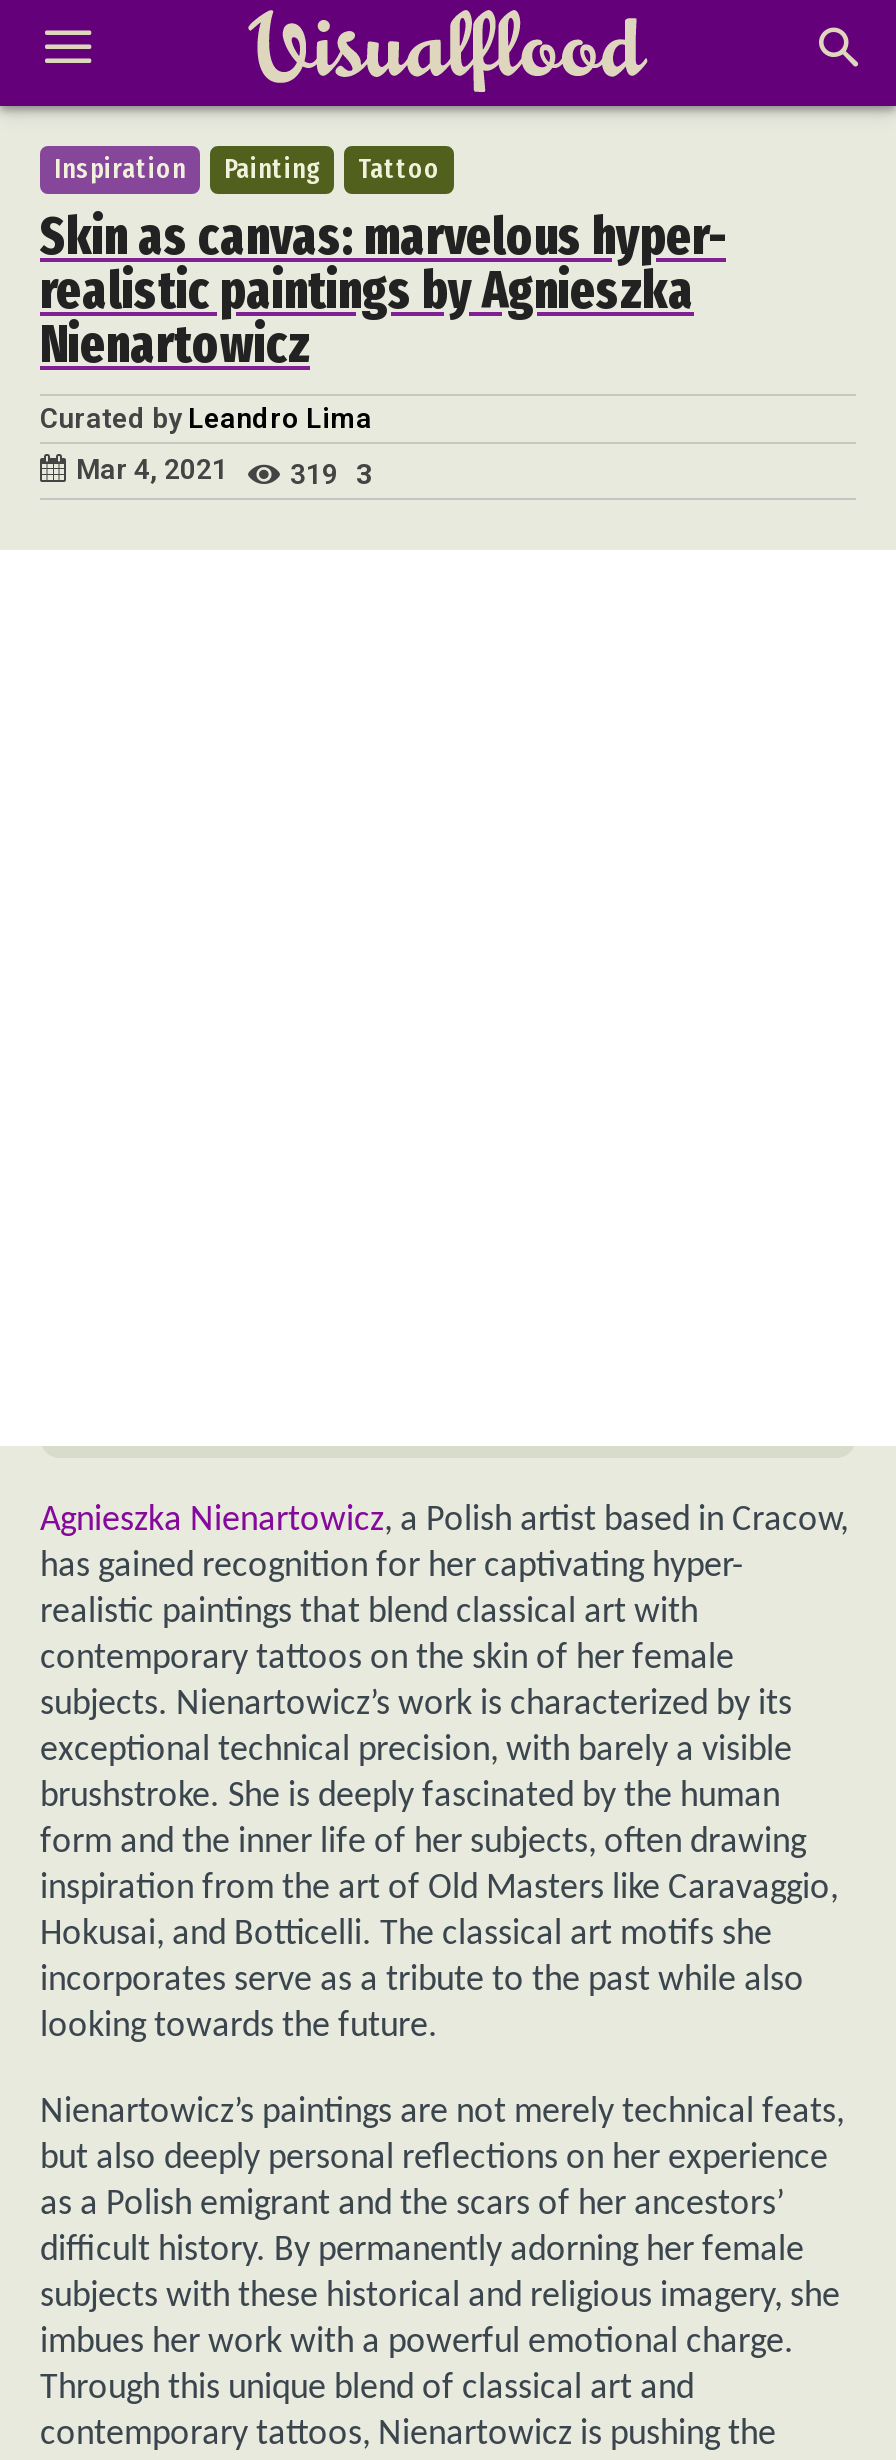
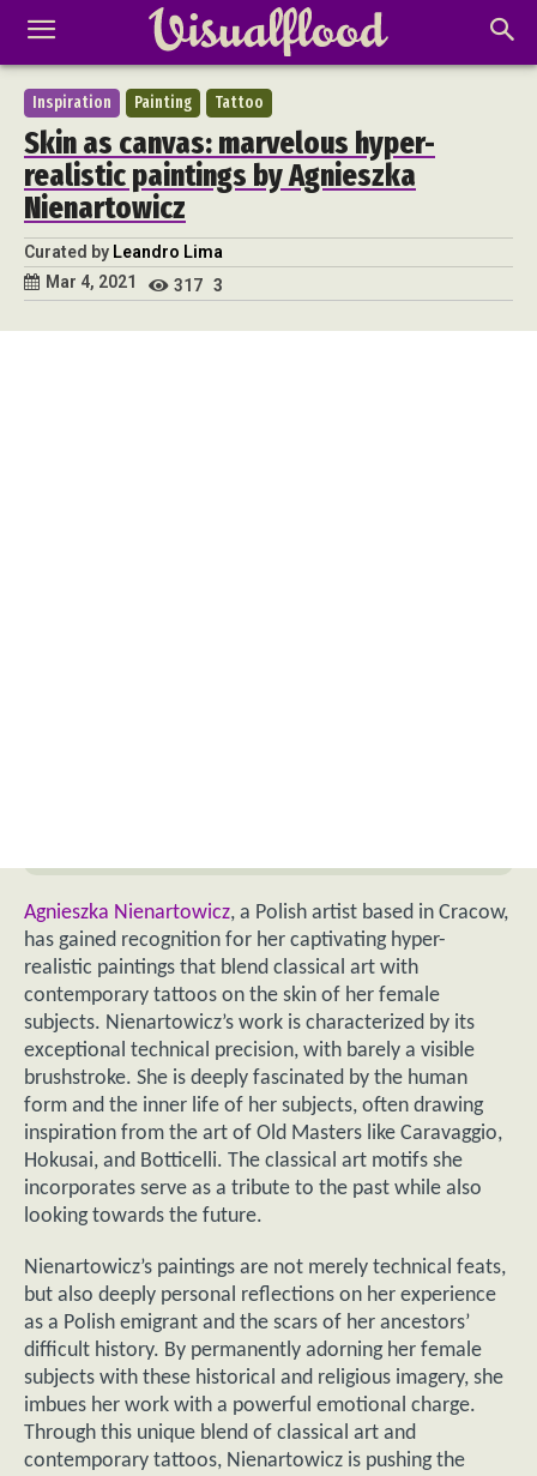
[76,453,372,490] Mar 4, 2021 319 3 -> [46,273,223,295] Mar 4, 2021 317 3

